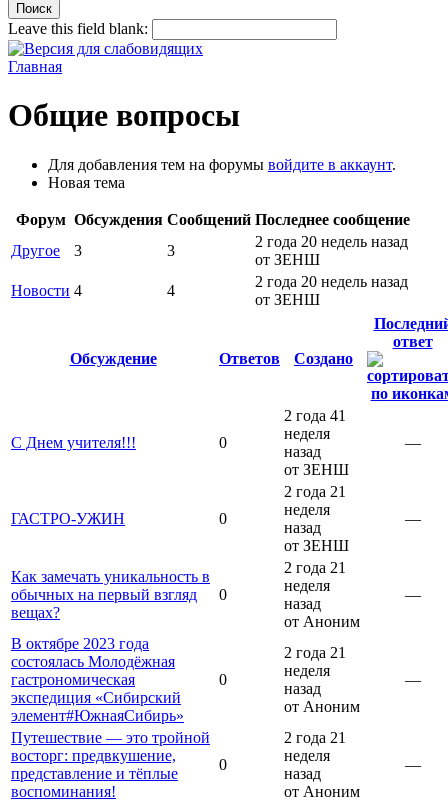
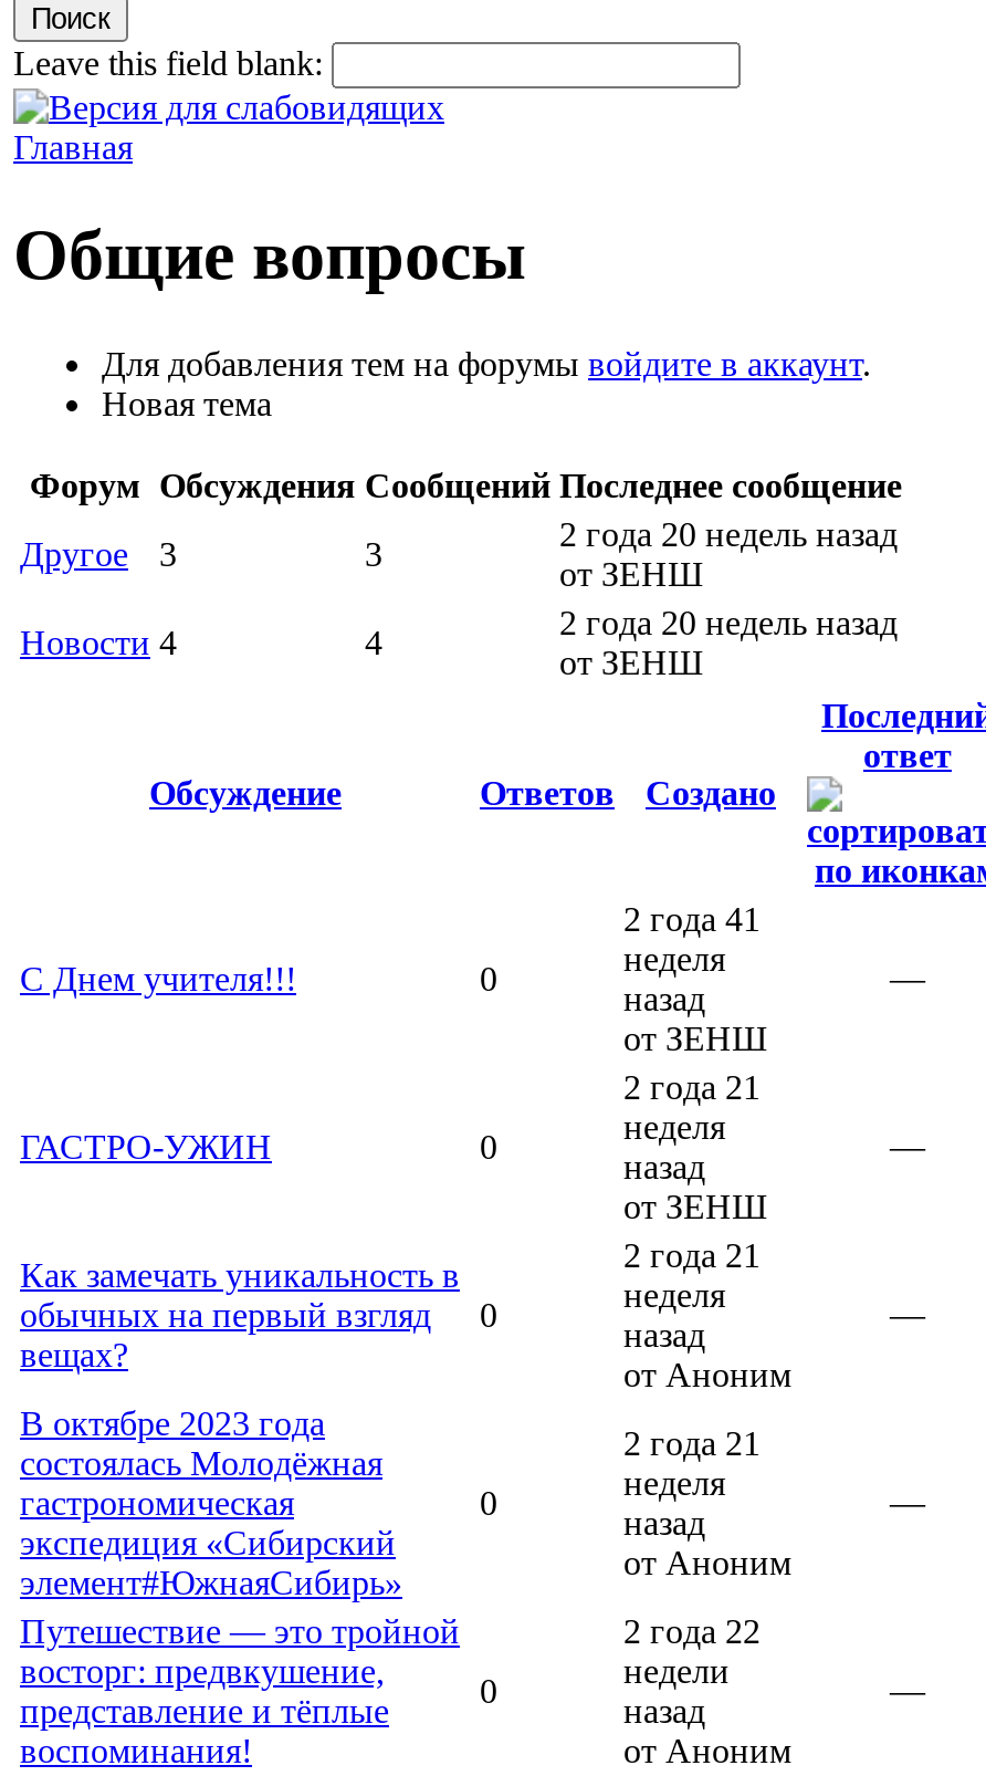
[284,729,346,764] 2 года 21 | неделя -> [623,1612,761,1689] 2 года 22 | недели

